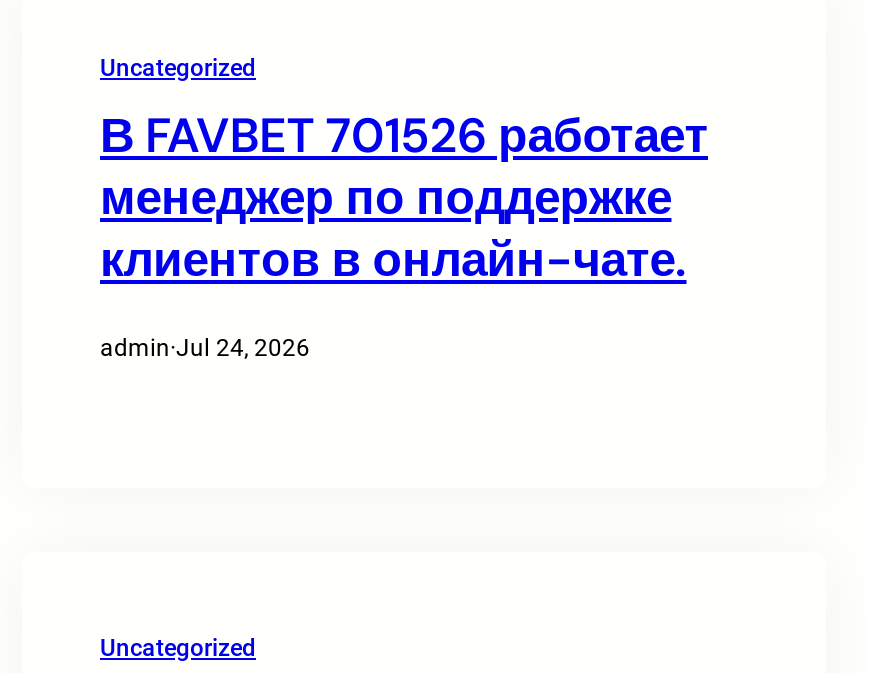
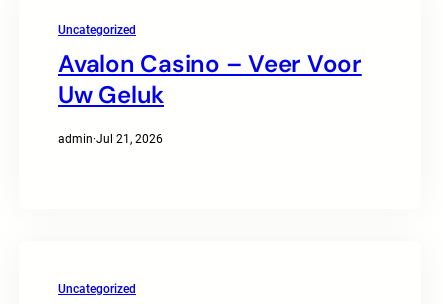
[100,104,708,290] В FAVBET 701526 работает | менеджер по поддержке | клиентов в онлайн-чате. -> [58,48,362,110] Avalon Casino – Veer Voor | Uw Geluk
[100,334,310,362] admin·Jul 24, 2026 -> [58,132,163,146] admin·Jul 21, 2026

